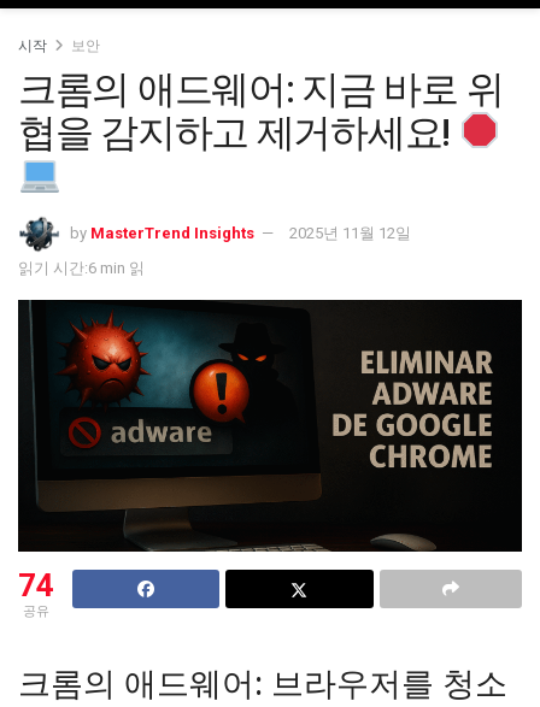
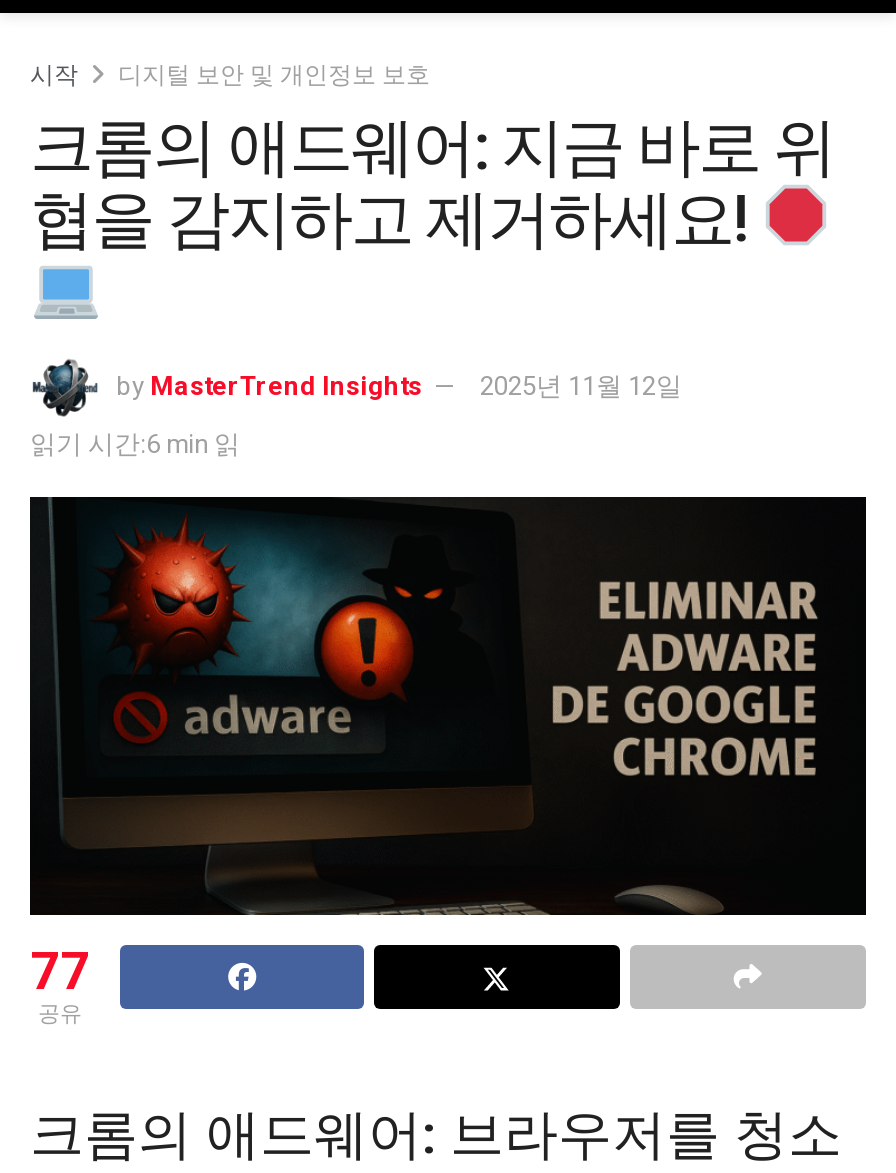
[71,37,100,54] 보안 -> [118,61,430,89] 디지털 보안 및 개인정보 보호
[18,567,54,603] 74 -> [30,941,90,1001] 77

